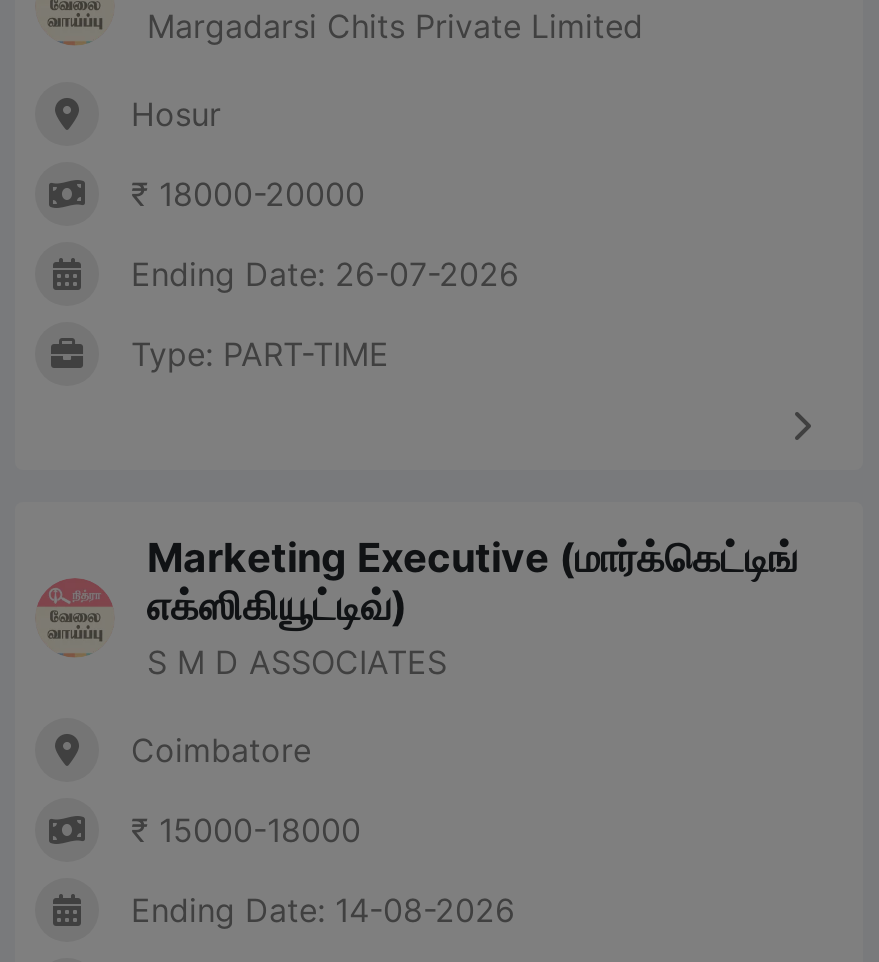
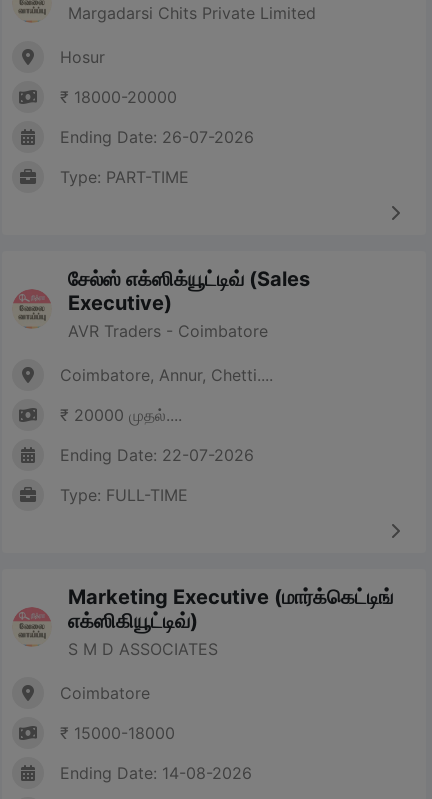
none -> [60,267,310,505] சேல்ஸ் எக்ஸிக்யூட்டிவ் (Sales | Executive) | AVR Traders - Coimbatore | Coimbatore, Annur, Chetti.... | ₹ 20000 முதல்.... | Ending Date: 22-07-2026 | Type: FULL-TIME

